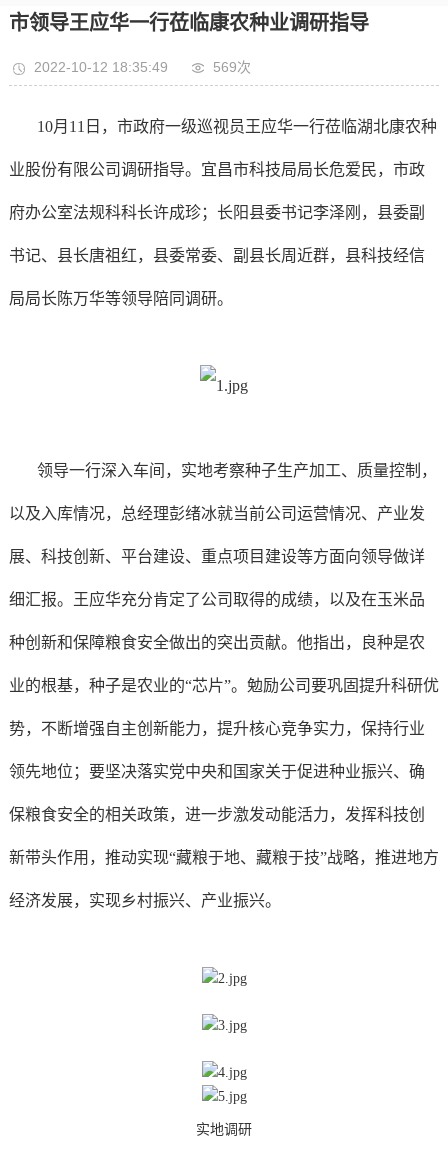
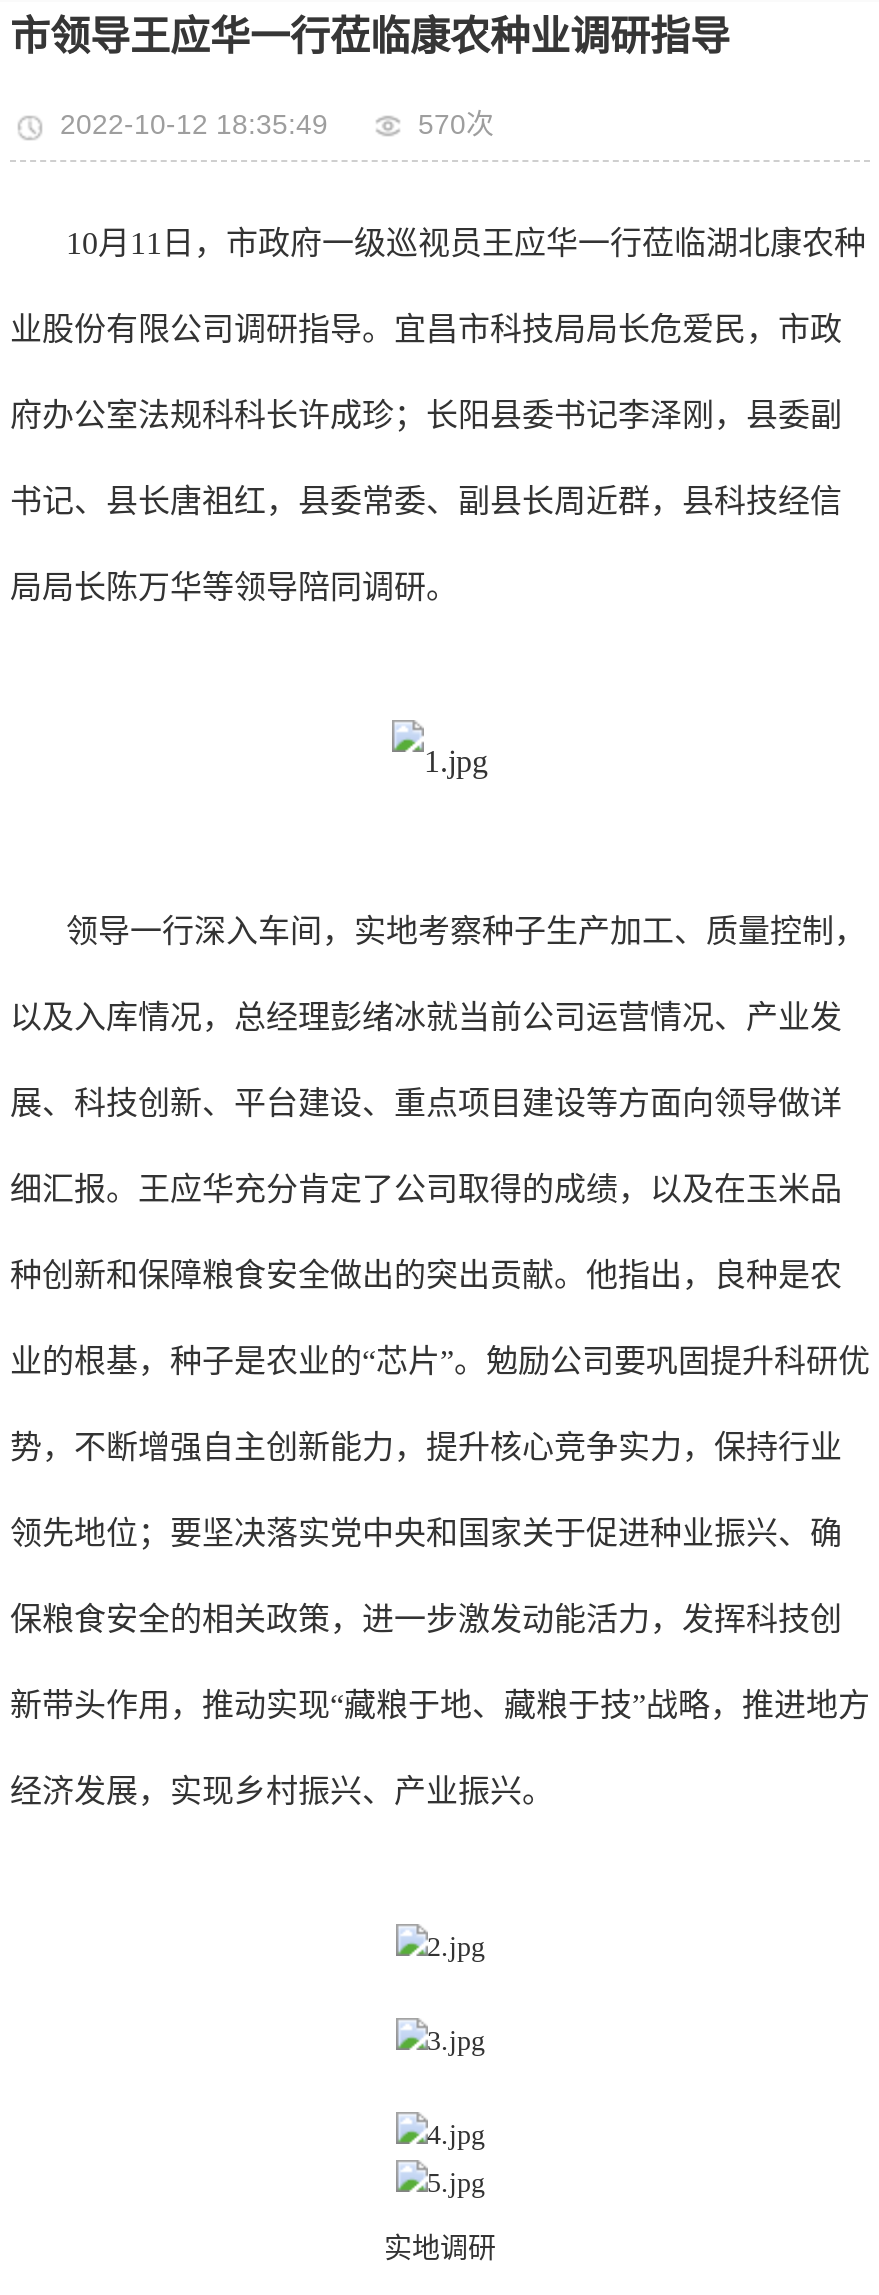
[213,59,251,75] 569次 -> [418,108,494,140] 570次

